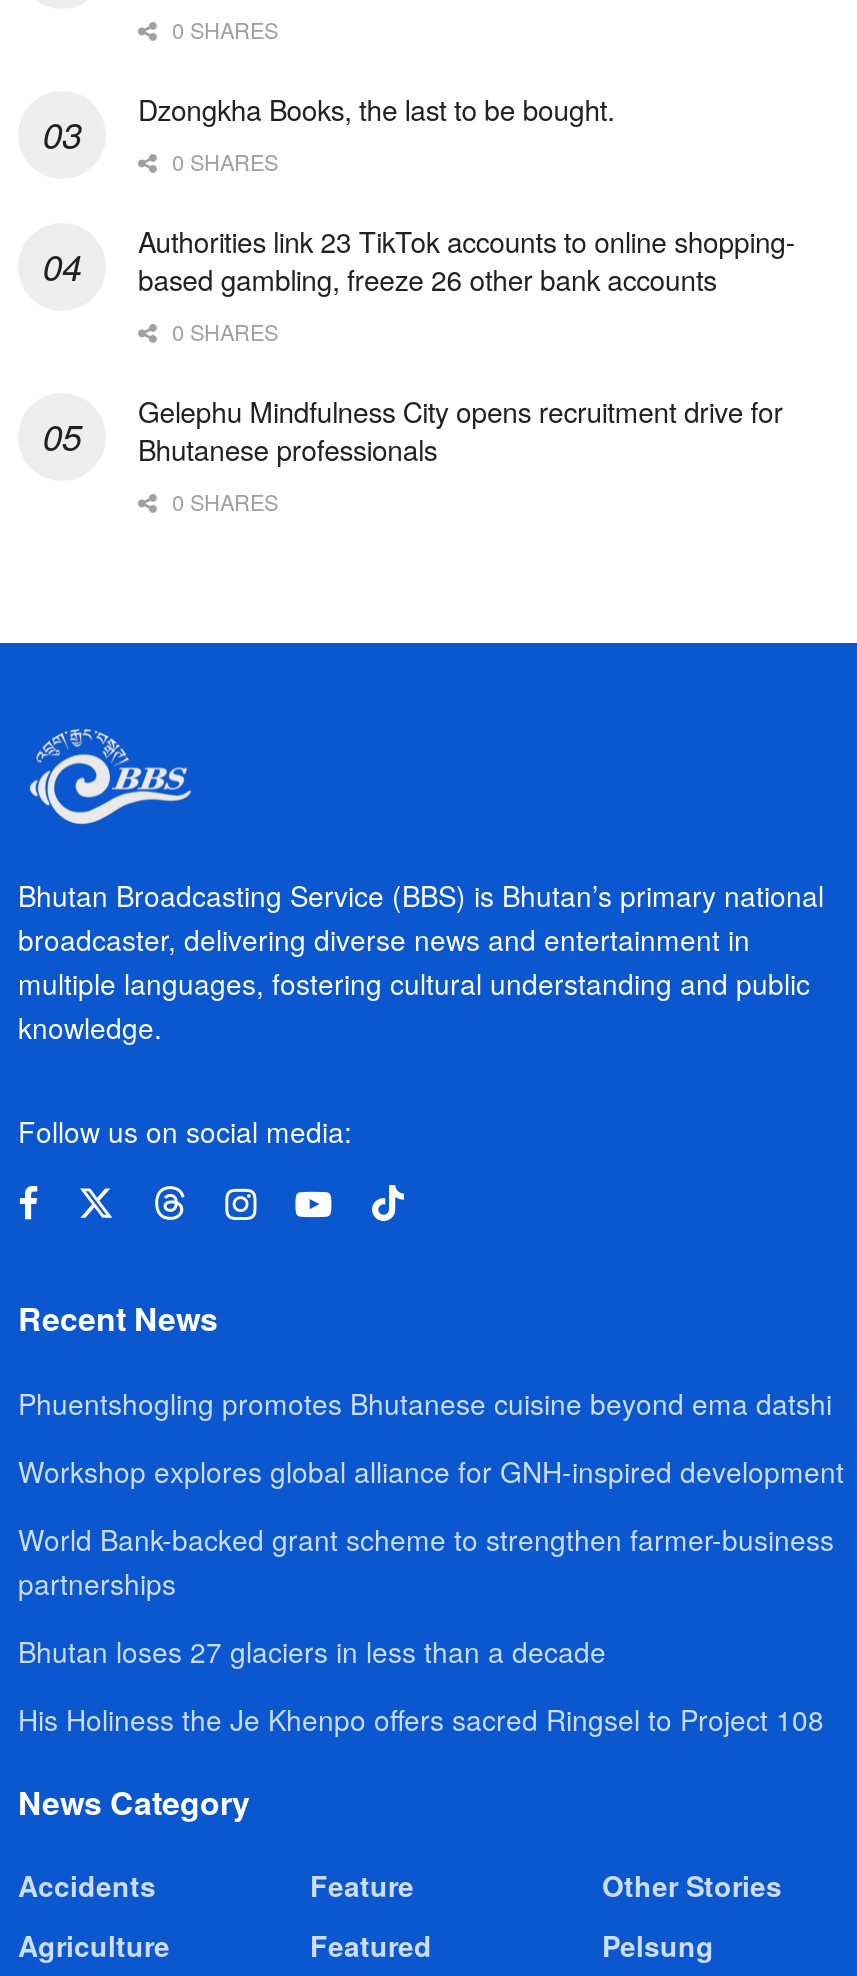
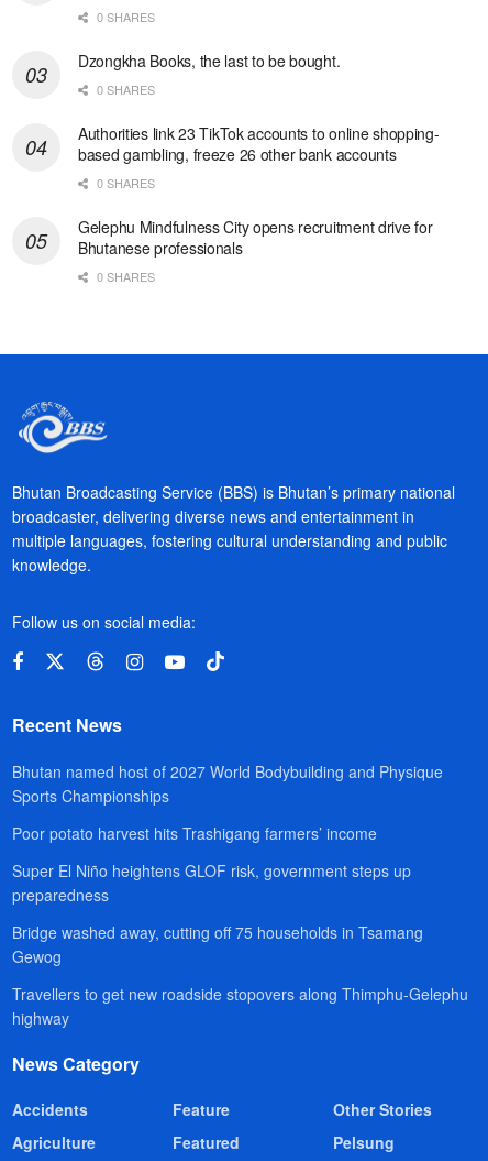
[18,1382,832,1422] Phuentshogling promotes Bhutanese cuisine beyond ema datshi -> [12,760,443,807] Bhutan named host of 2027 World Bodybuilding and Physique | Sports Championships
[18,1450,844,1490] Workshop explores global alliance for GNH-inspired development -> [12,822,377,844] Poor potato harvest hits Trashigang farmers’ income
[18,1518,834,1602] World Bank-backed grant scheme to strengthen farmer-business | partnerships -> [12,859,411,906] Super El Niño heightens GLOF risk, government steps up | preparedness
[18,1630,606,1670] Bhutan loses 27 glaciers in less than a decade -> [12,921,423,967] Bridge washed away, cutting off 75 households in Tsamang | Gewog
[18,1698,824,1738] His Holiness the Je Khenpo offers sacred Ringsel to Project 108 -> [12,983,468,1029] Travellers to get new roadside stopovers along Thimphu-Gelephu | highway

